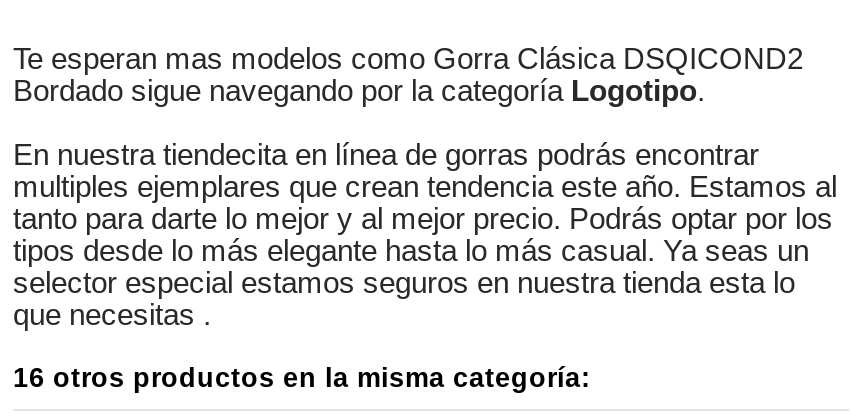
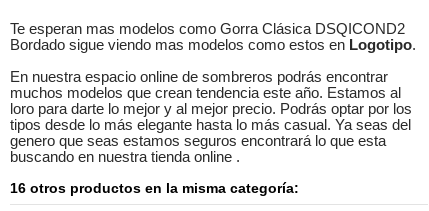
[13,73,705,107] Bordado sigue navegando por la categoría Logotipo. -> [10,36,416,53] Bordado sigue viendo mas modelos como estos en Logotipo.
[13,137,837,331] En nuestra tiendecita en línea de gorras podrás encontrar | multiples ejemplares que crean tendencia este año. Estamos al | tanto para darte lo mejor y al mejor precio. Podrás optar por los | tipos desde lo más elegante hasta lo más casual. Ya seas un | selector especial estamos seguros en nuestra tienda esta lo | que necesitas . -> [10,68,412,165] En nuestra espacio online de sombreros podrás encontrar | muchos modelos que crean tendencia este año. Estamos al | loro para darte lo mejor y al mejor precio. Podrás optar por los | tipos desde lo más elegante hasta lo más casual. Ya seas del | genero que seas estamos seguros encontrará lo que esta | buscando en nuestra tienda online .

